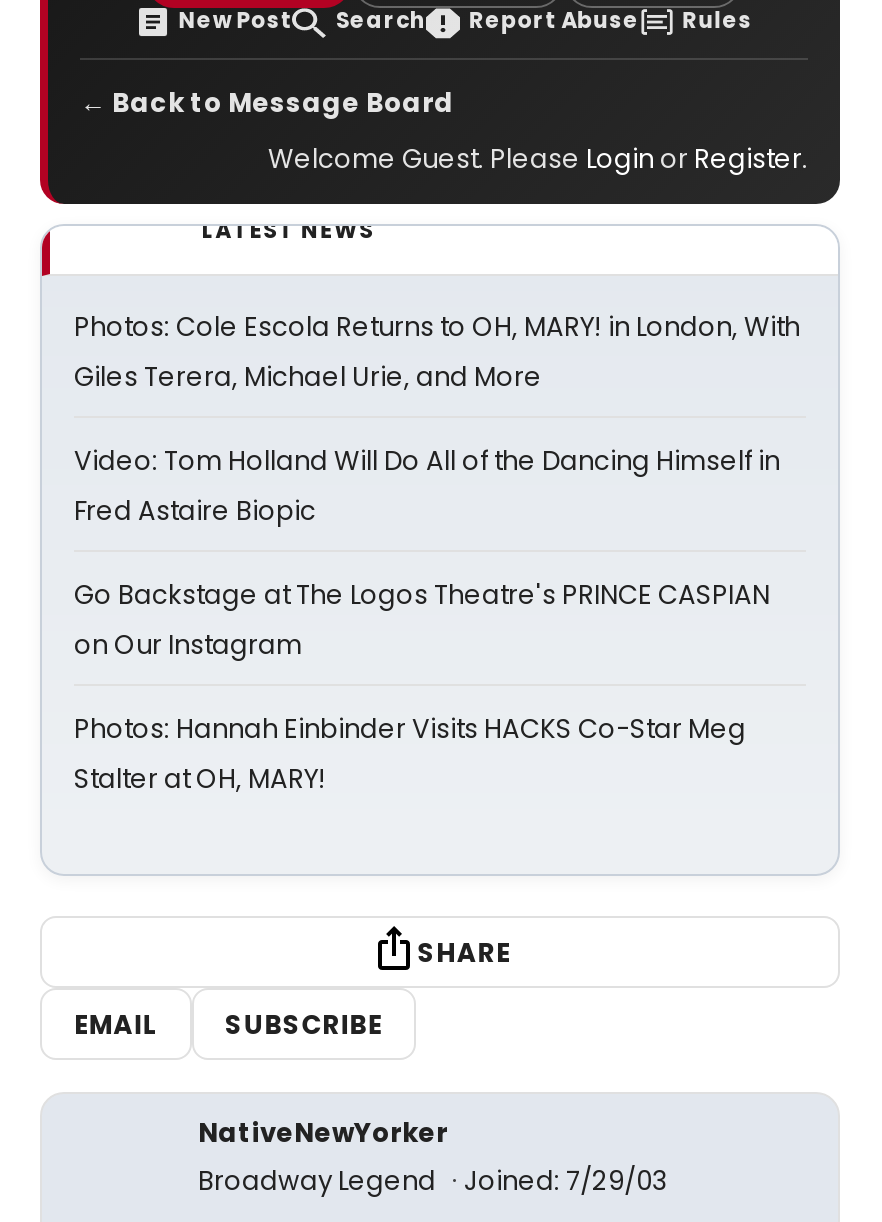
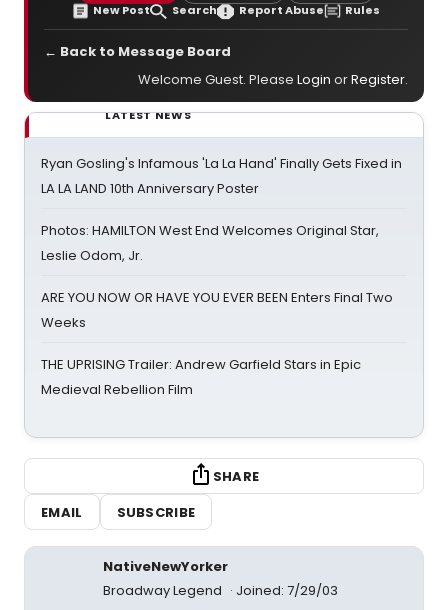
[74,308,800,396] Photos: Cole Escola Returns to OH, MARY! in London, With | Giles Terera, Michael Urie, and More -> [41,154,402,198] Ryan Gosling's Infamous 'La La Hand' Finally Gets Fixed in | LA LA LAND 10th Anniversary Poster
[74,442,780,530] Video: Tom Holland Will Do All of the Dancing Himself in | Fred Astaire Biopic -> [41,221,379,265] Photos: HAMILTON West End Welcomes Original Star, | Leslie Odom, Jr.
[74,576,770,664] Go Backstage at The Logos Theatre's PRINCE CASPIAN | on Our Instagram -> [41,288,393,332] ARE YOU NOW OR HAVE YOU EVER BEEN Enters Final Two | Weeks
[74,710,746,798] Photos: Hannah Einbinder Visits HACKS Co-Star Meg | Stalter at OH, MARY! -> [41,355,361,399] THE UPRISING Trailer: Andrew Garfield Stars in Epic | Medieval Rebellion Film

